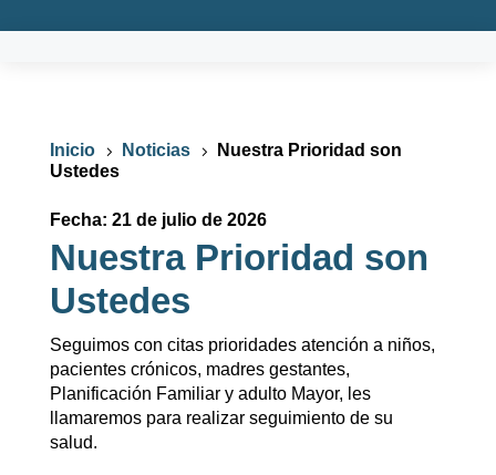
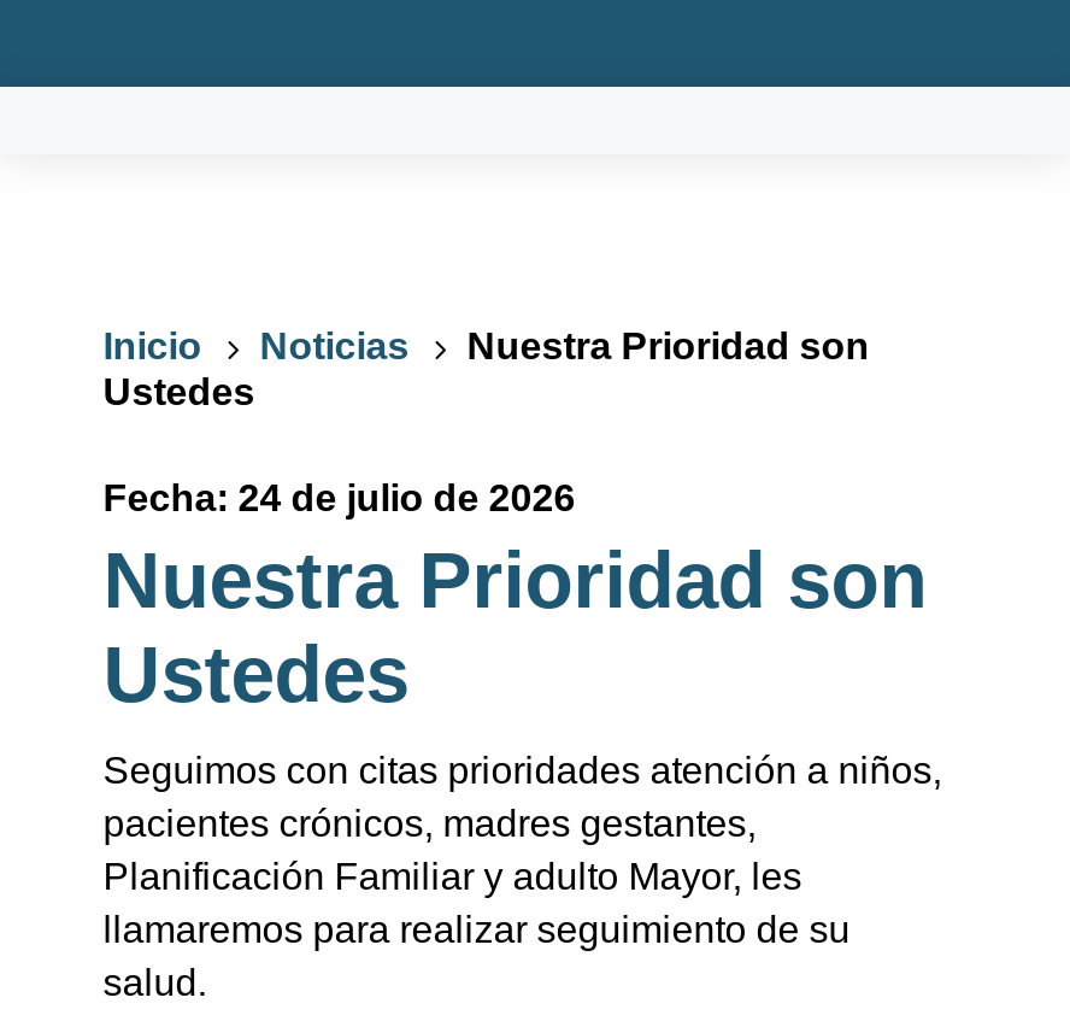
[50,210,267,229] Fecha: 21 de julio de 2026 -> [103,477,575,518] Fecha: 24 de julio de 2026

